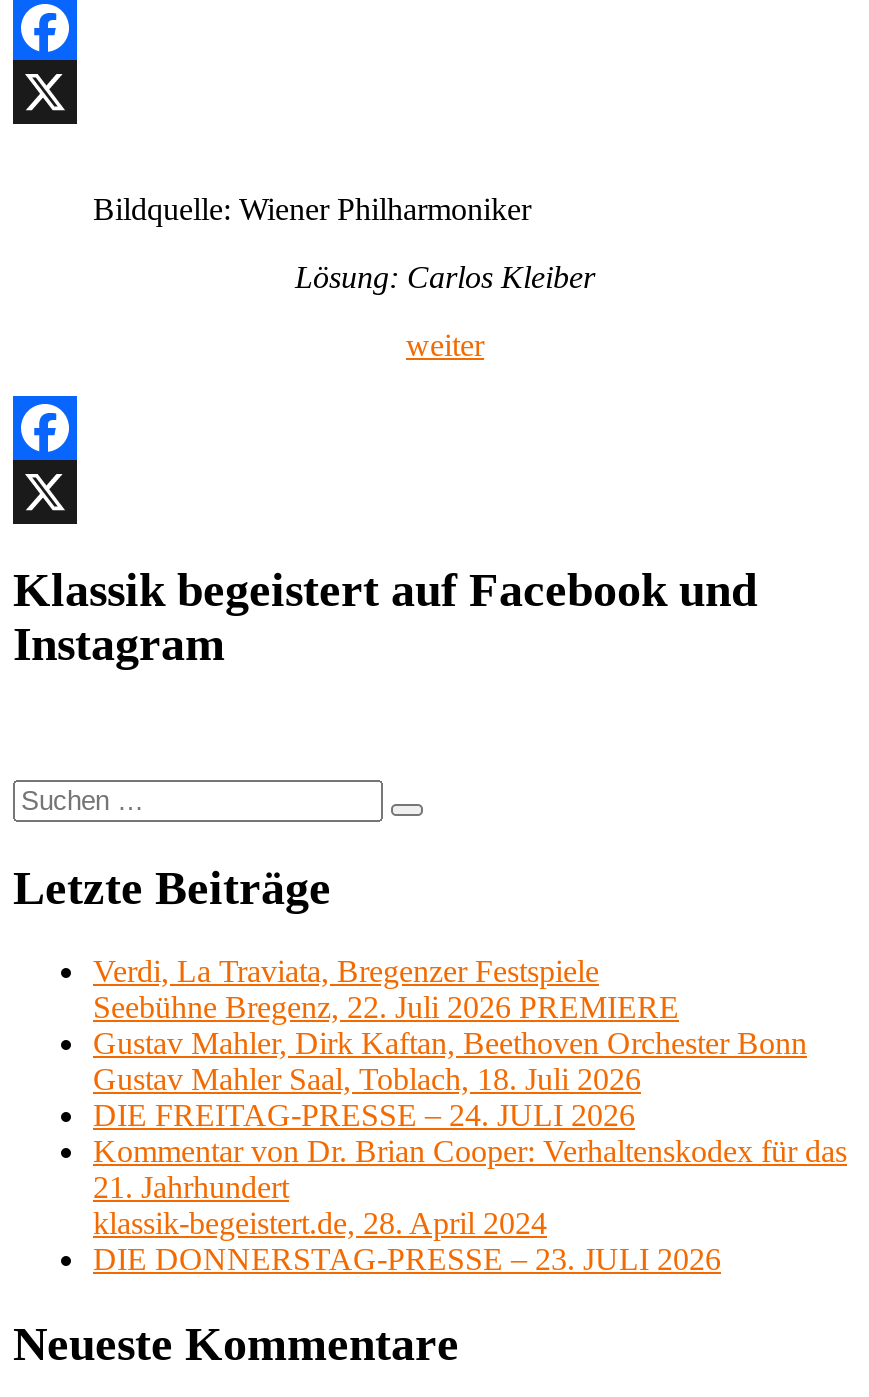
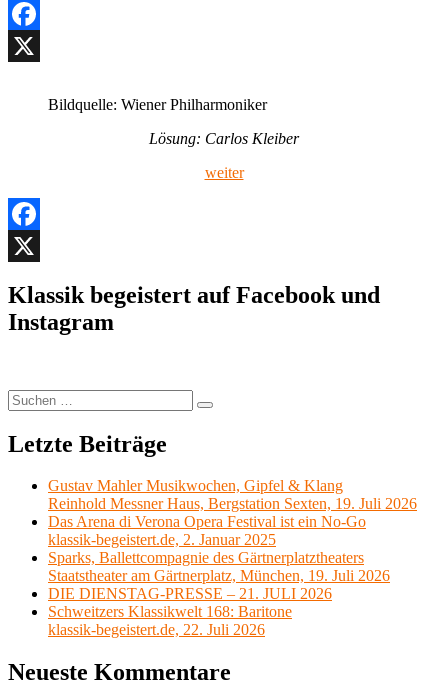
[93,955,847,1277] Verdi, La Traviata, Bregenzer Festspiele | Seebühne Bregenz, 22. Juli 2026 PREMIERE | Gustav Mahler, Dirk Kaftan, Beethoven Orchester Bonn | Gustav Mahler Saal, Toblach, 18. Juli 2026 | DIE FREITAG-PRESSE – 24. JULI 2026 | Kommentar von Dr. Brian Cooper: Verhaltenskodex für das | 21. Jahrhundert | klassik-begeistert.de, 28. April 2024 | DIE DONNERSTAG-PRESSE – 23. JULI 2026 -> [48,477,417,638] Gustav Mahler Musikwochen, Gipfel & Klang | Reinhold Messner Haus, Bergstation Sexten, 19. Juli 2026 | Das Arena di Verona Opera Festival ist ein No-Go | klassik-begeistert.de, 2. Januar 2025 | Sparks, Ballettcompagnie des Gärtnerplatztheaters | Staatstheater am Gärtnerplatz, München, 19. Juli 2026 | DIE DIENSTAG-PRESSE – 21. JULI 2026 | Schweitzers Klassikwelt 168: Baritone | klassik-begeistert.de, 22. Juli 2026

